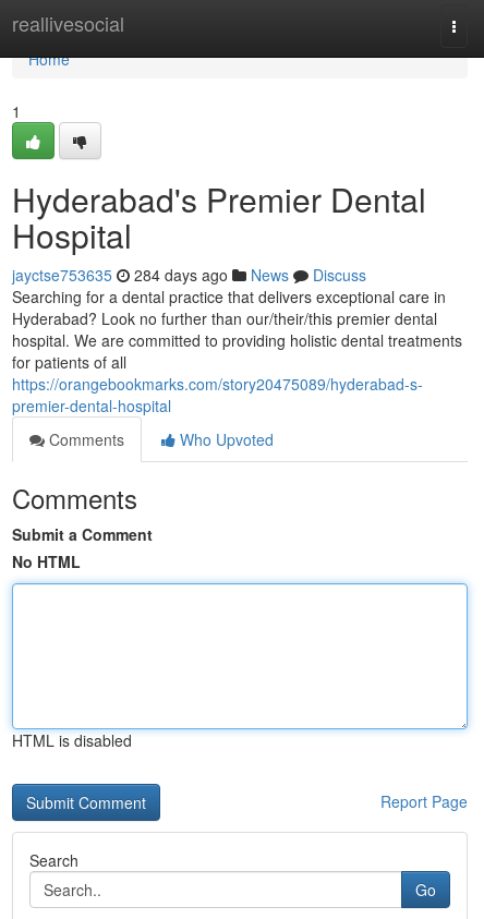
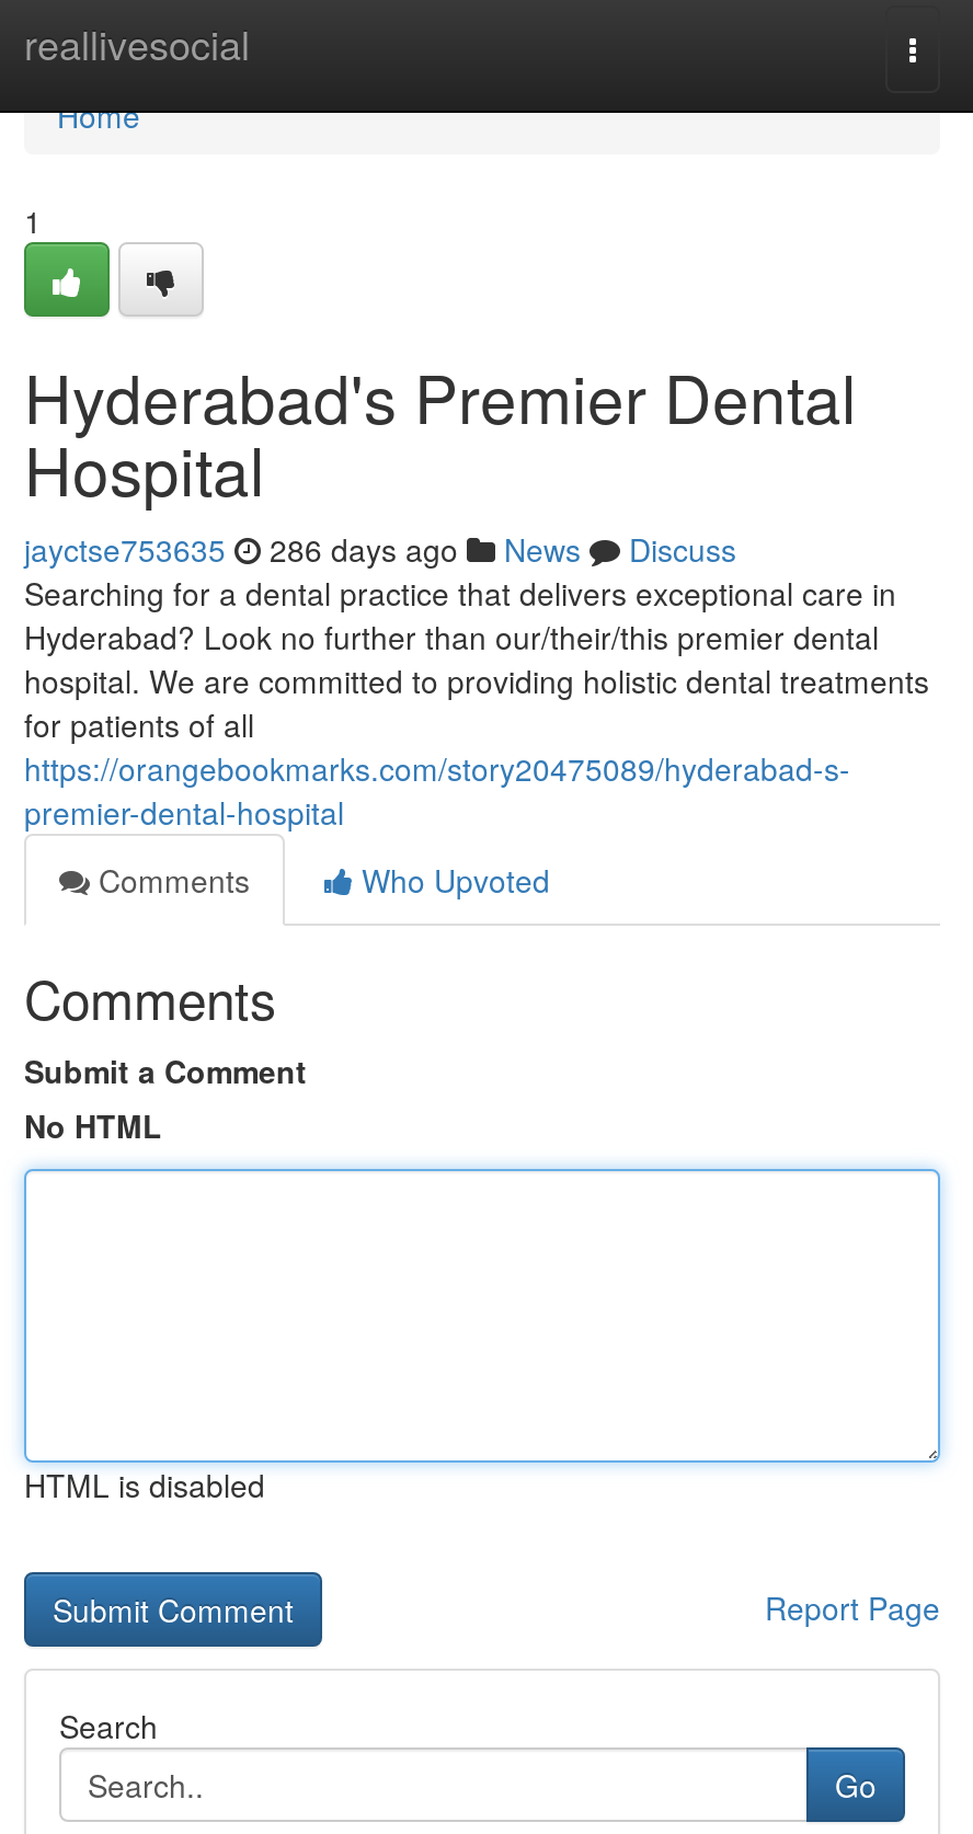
[12,264,366,286] jayctse753635 284 days ago News Discuss -> [24,527,736,571] jayctse753635 286 days ago News Discuss

